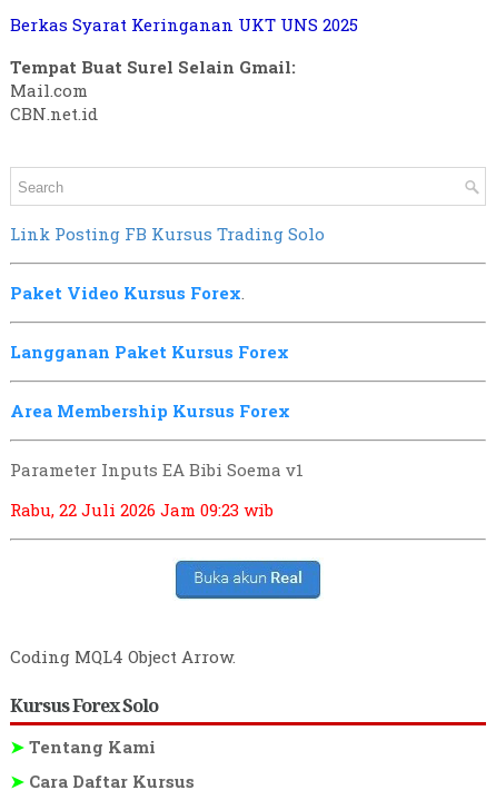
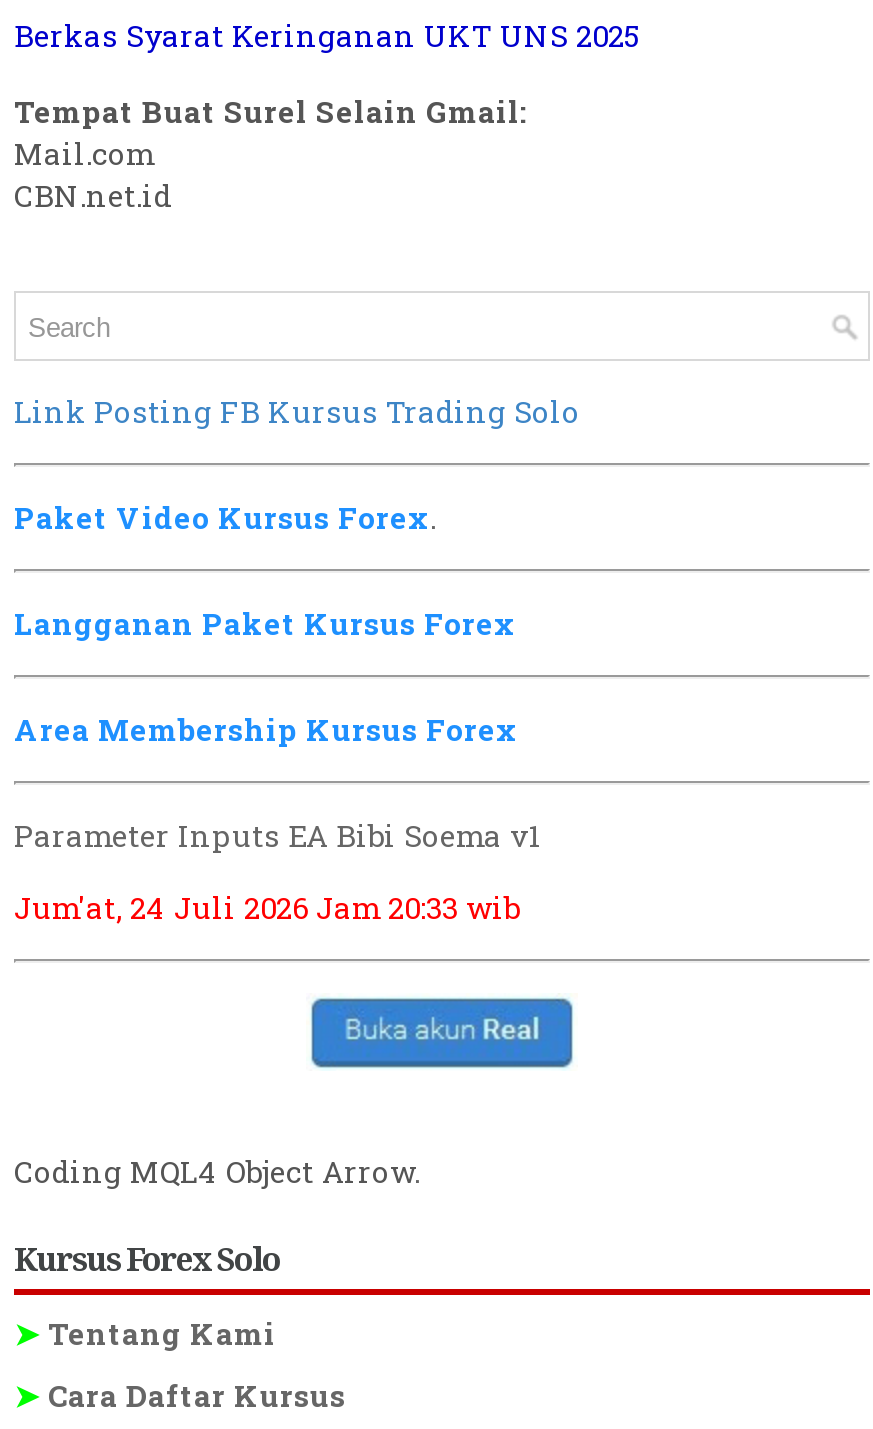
[10,498,274,520] Rabu, 22 Juli 2026 Jam 09:23 wib -> [14,886,520,926] Jum'at, 24 Juli 2026 Jam 20:33 wib

